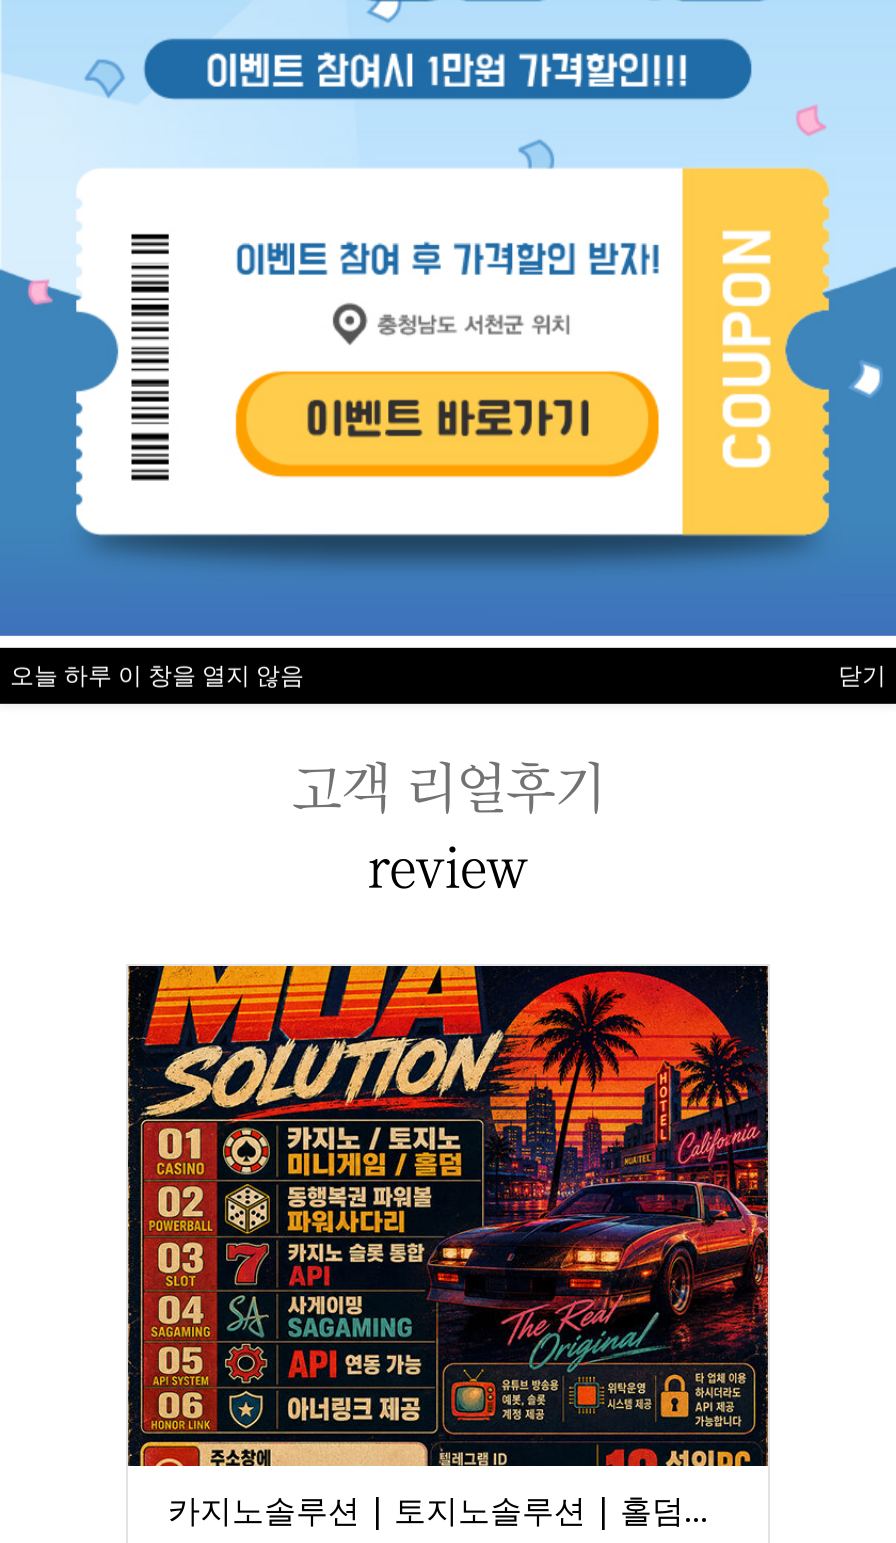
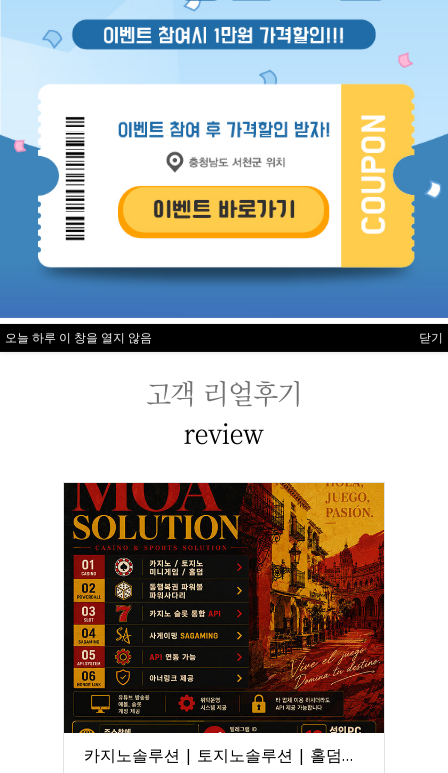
[126,964,770,1468] [image] -> [63,482,385,734] [image]

